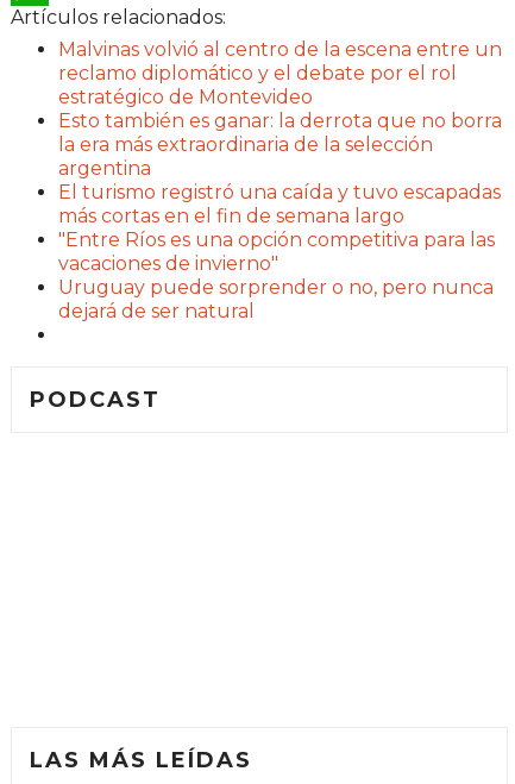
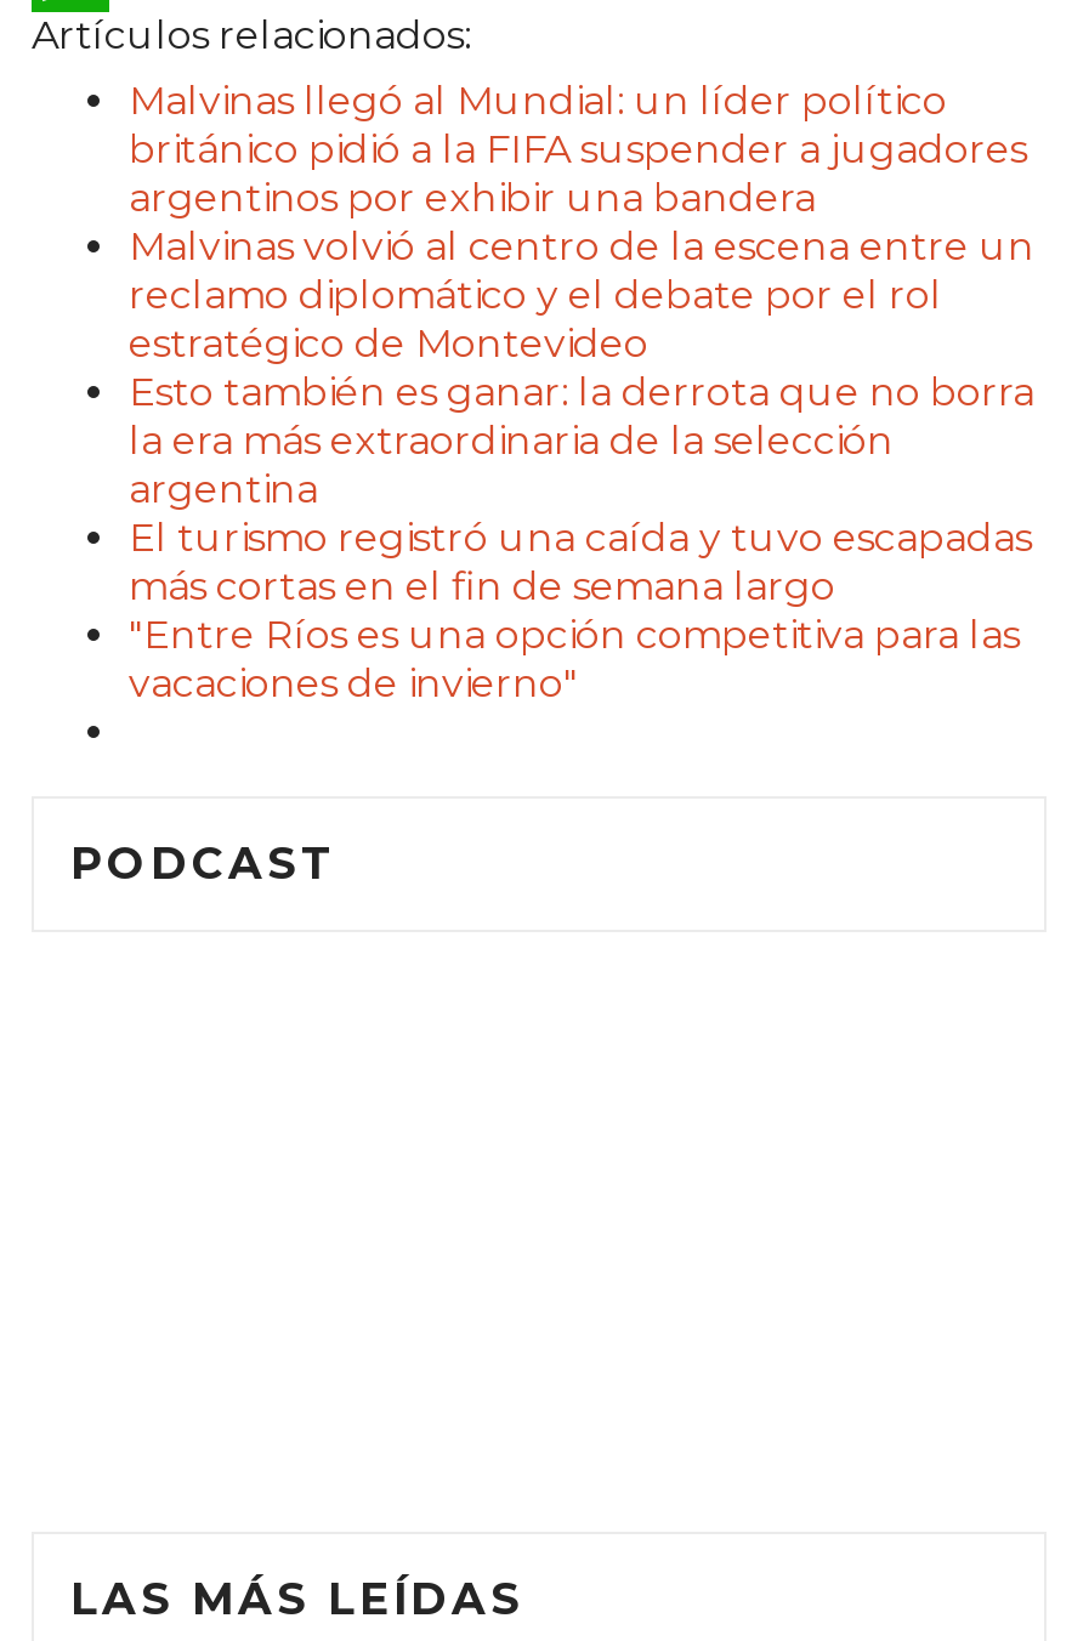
none -> [129,77,1027,220] Malvinas llegó al Mundial: un líder político | británico pidió a la FIFA suspender a jugadores | argentinos por exhibir una bandera
moved [58,38,502,275] -> [129,223,1034,706]: Malvinas volvió al centro de la escena entre un | reclamo diplomático y el debate por el rol | estratégico de Montevideo | ... | "Entre Ríos es una opción competitiva para las | vacaciones de invierno"
[58,276,494,322] Uruguay puede sorprender o no, pero nunca | dejará de ser natural -> none

